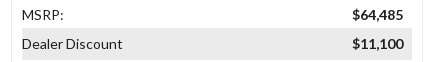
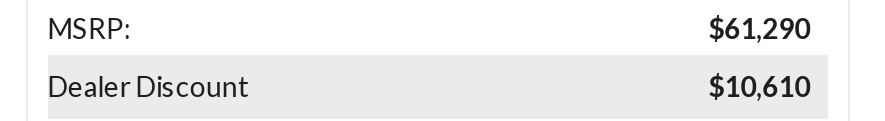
[352,6,412,23] $64,485 -> [708,11,828,45] $61,290
[352,35,412,52] $11,100 -> [708,69,828,103] $10,610

